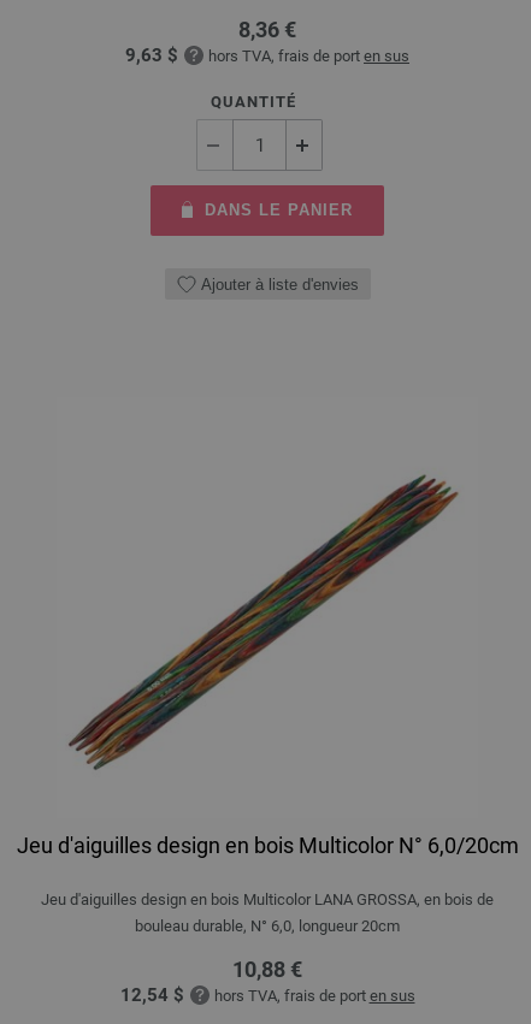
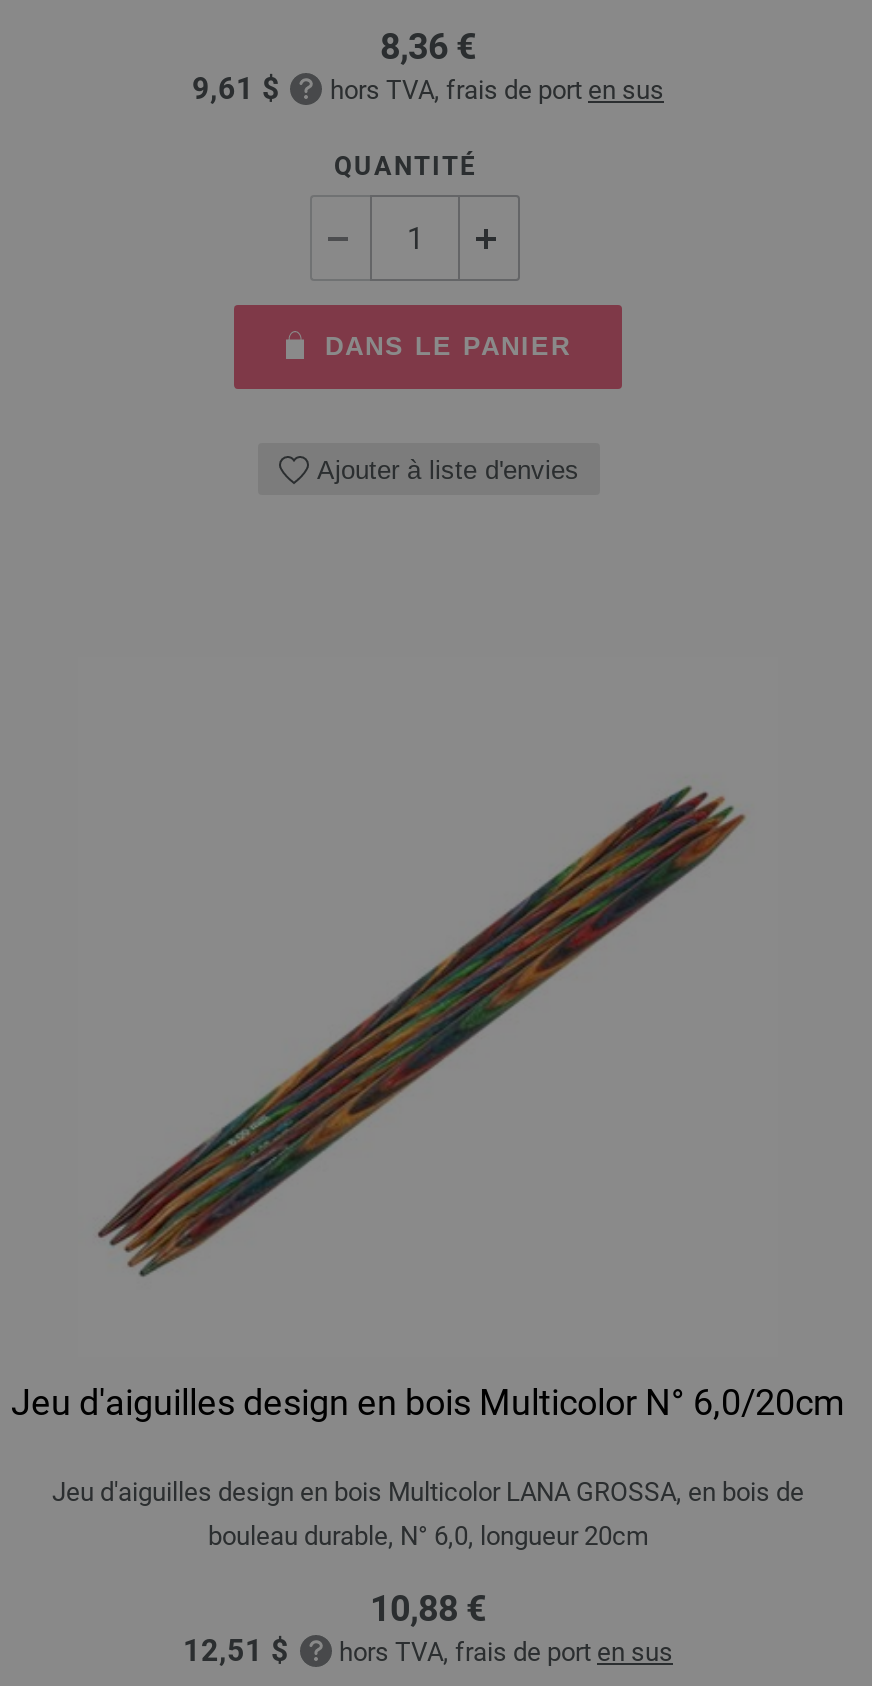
[125,45,409,66] 9,63 $ hors TVA, frais de port en sus -> [192,71,664,107] 9,61 $ hors TVA, frais de port en sus
[120,984,415,1006] 12,54 $ hors TVA, frais de port en sus -> [183,1633,673,1669] 12,51 $ hors TVA, frais de port en sus

